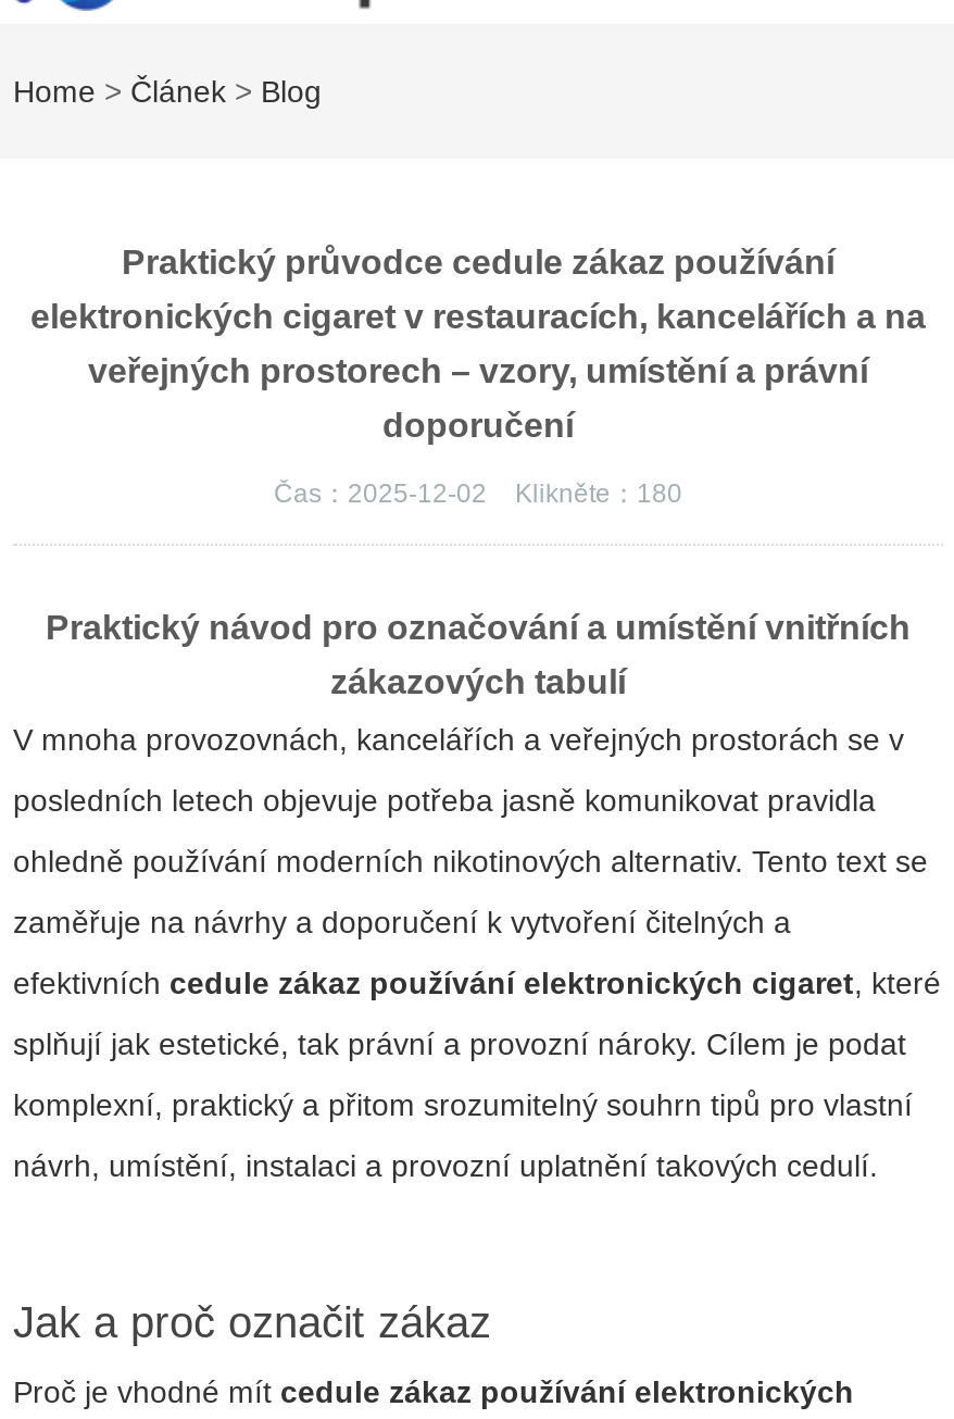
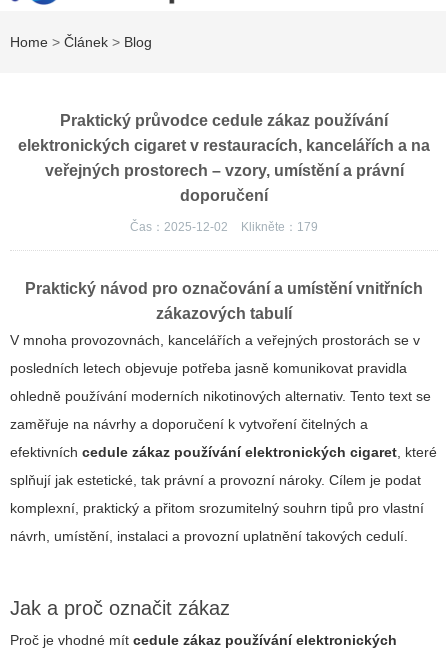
[274,480,682,510] Čas：2025-12-02 Klikněte：180 -> [130,220,318,234] Čas：2025-12-02 Klikněte：179

